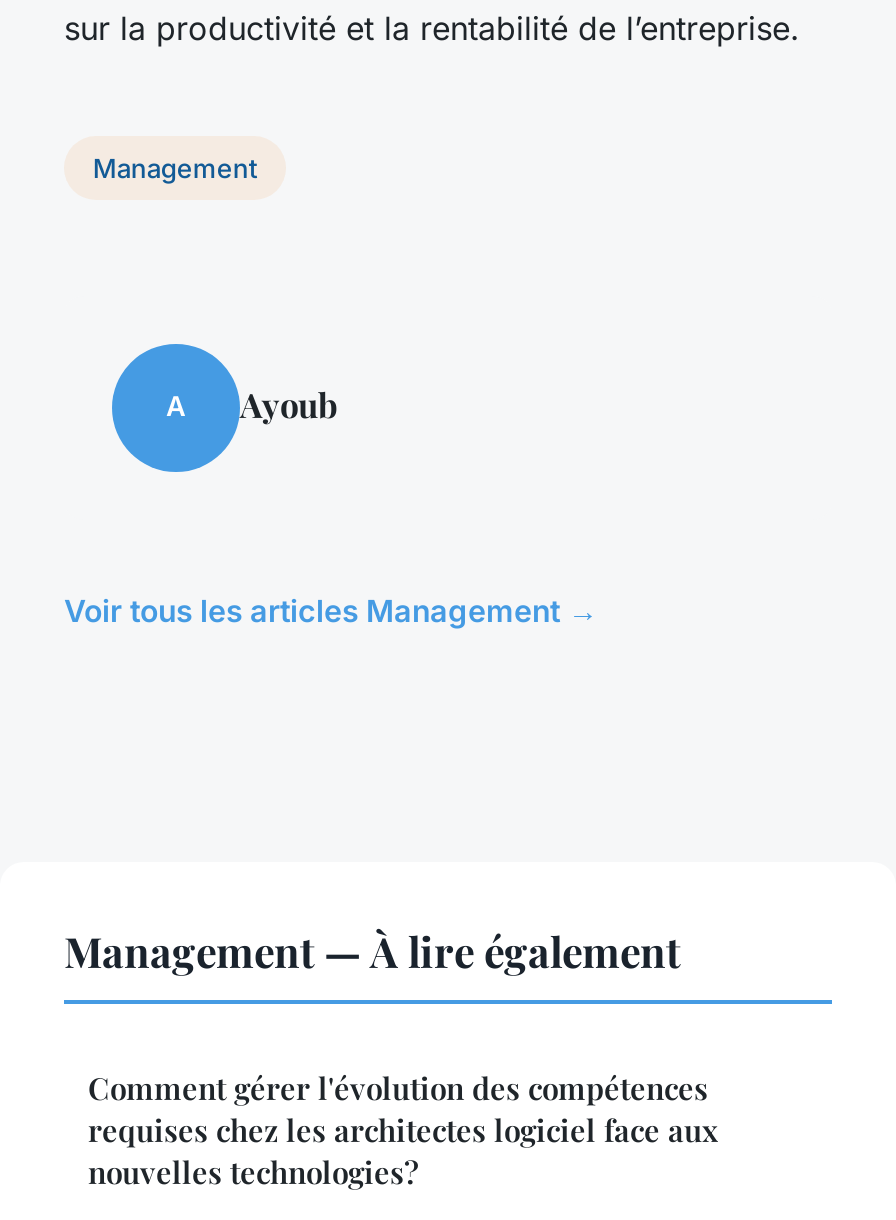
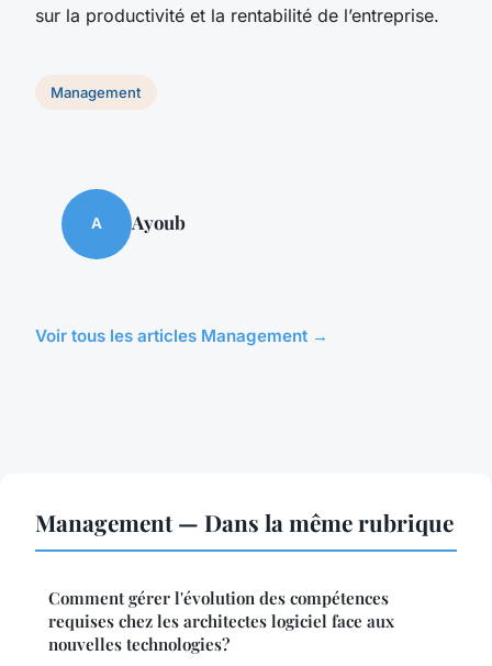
[64,921,680,977] Management — À lire également -> [35,506,454,537] Management — Dans la même rubrique

